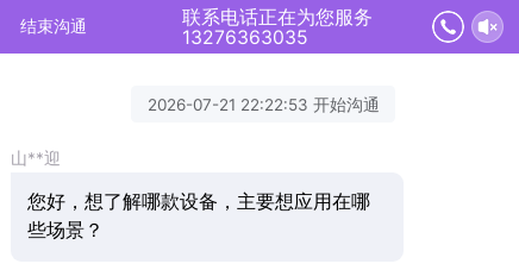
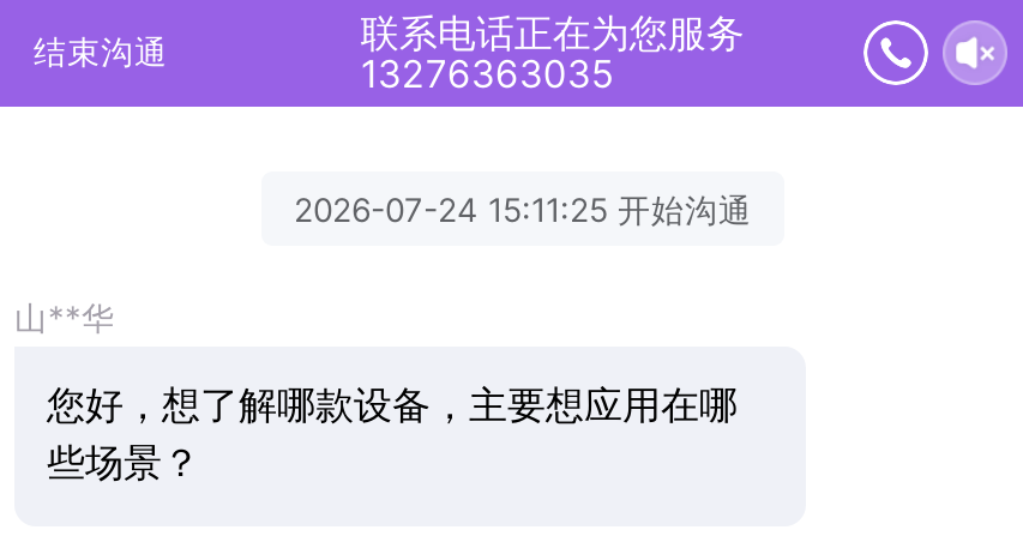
[147,95,379,114] 2026-07-21 22:22:53 开始沟通 -> [294,190,752,228] 2026-07-24 15:11:25 开始沟通
[11,149,61,168] 山**迎 -> [14,299,115,337] 山**华

